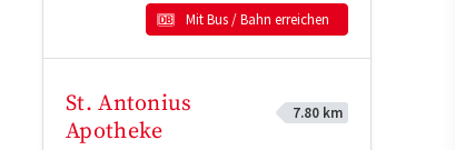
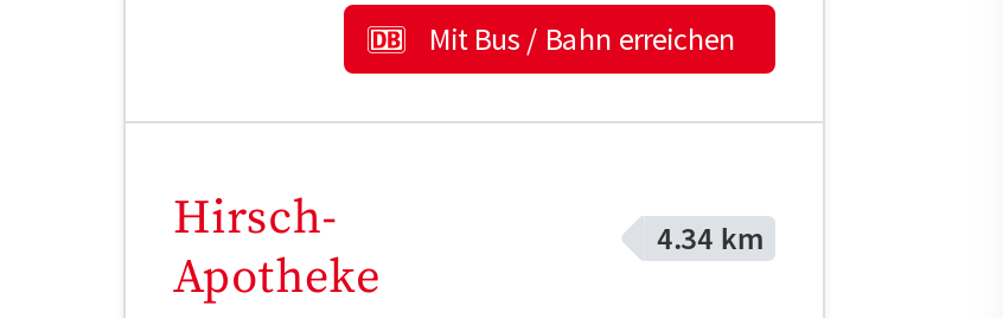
[66,90,192,118] St. Antonius -> [173,189,337,249] Hirsch-
[292,104,342,122] 7.80 km -> [656,219,763,259] 4.34 km

